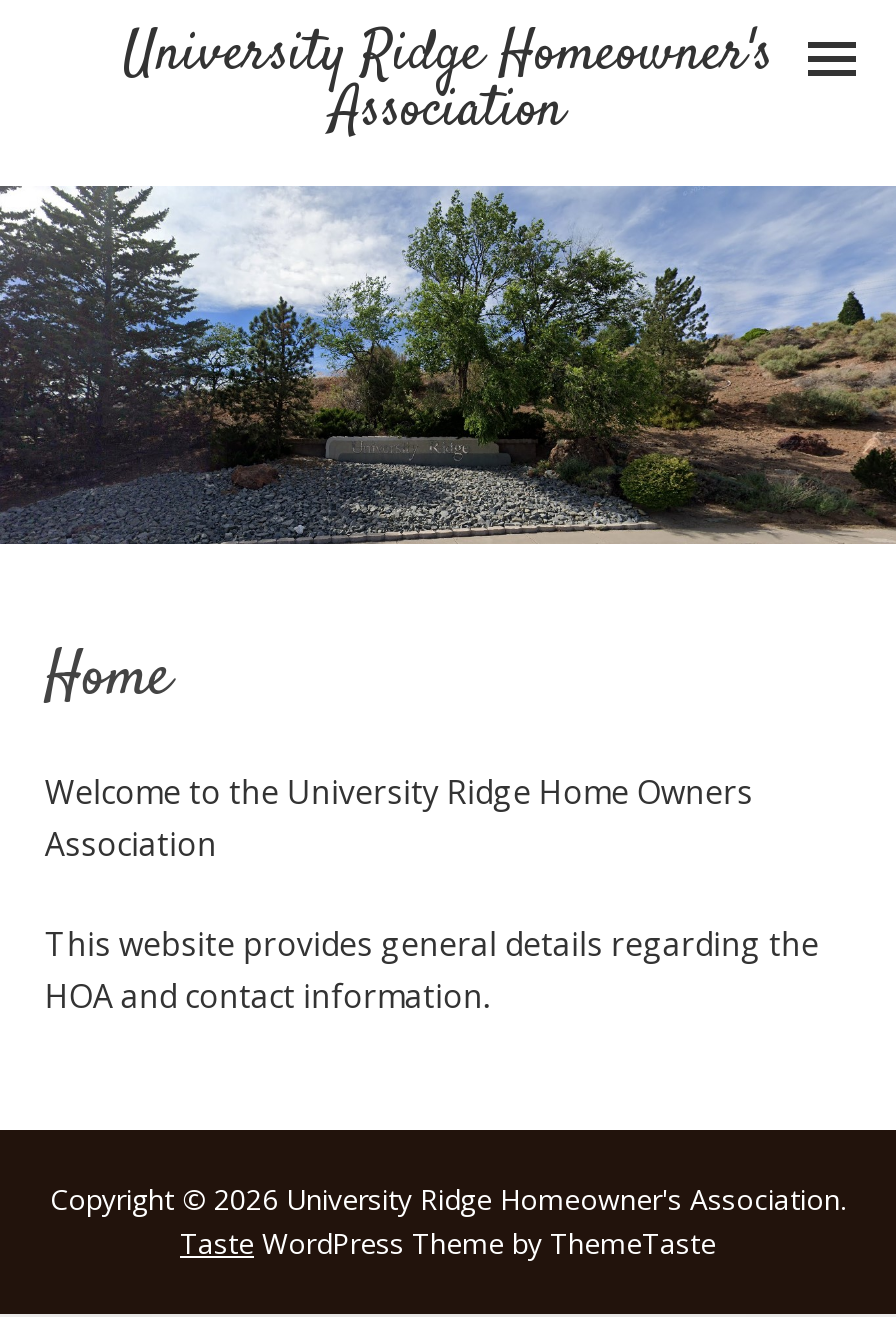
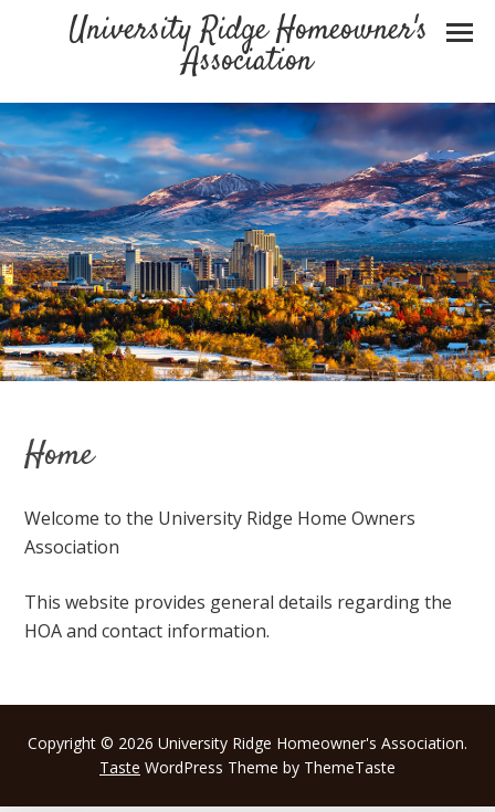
[6,184,890,546] [image] -> [3,102,492,382] [image]

